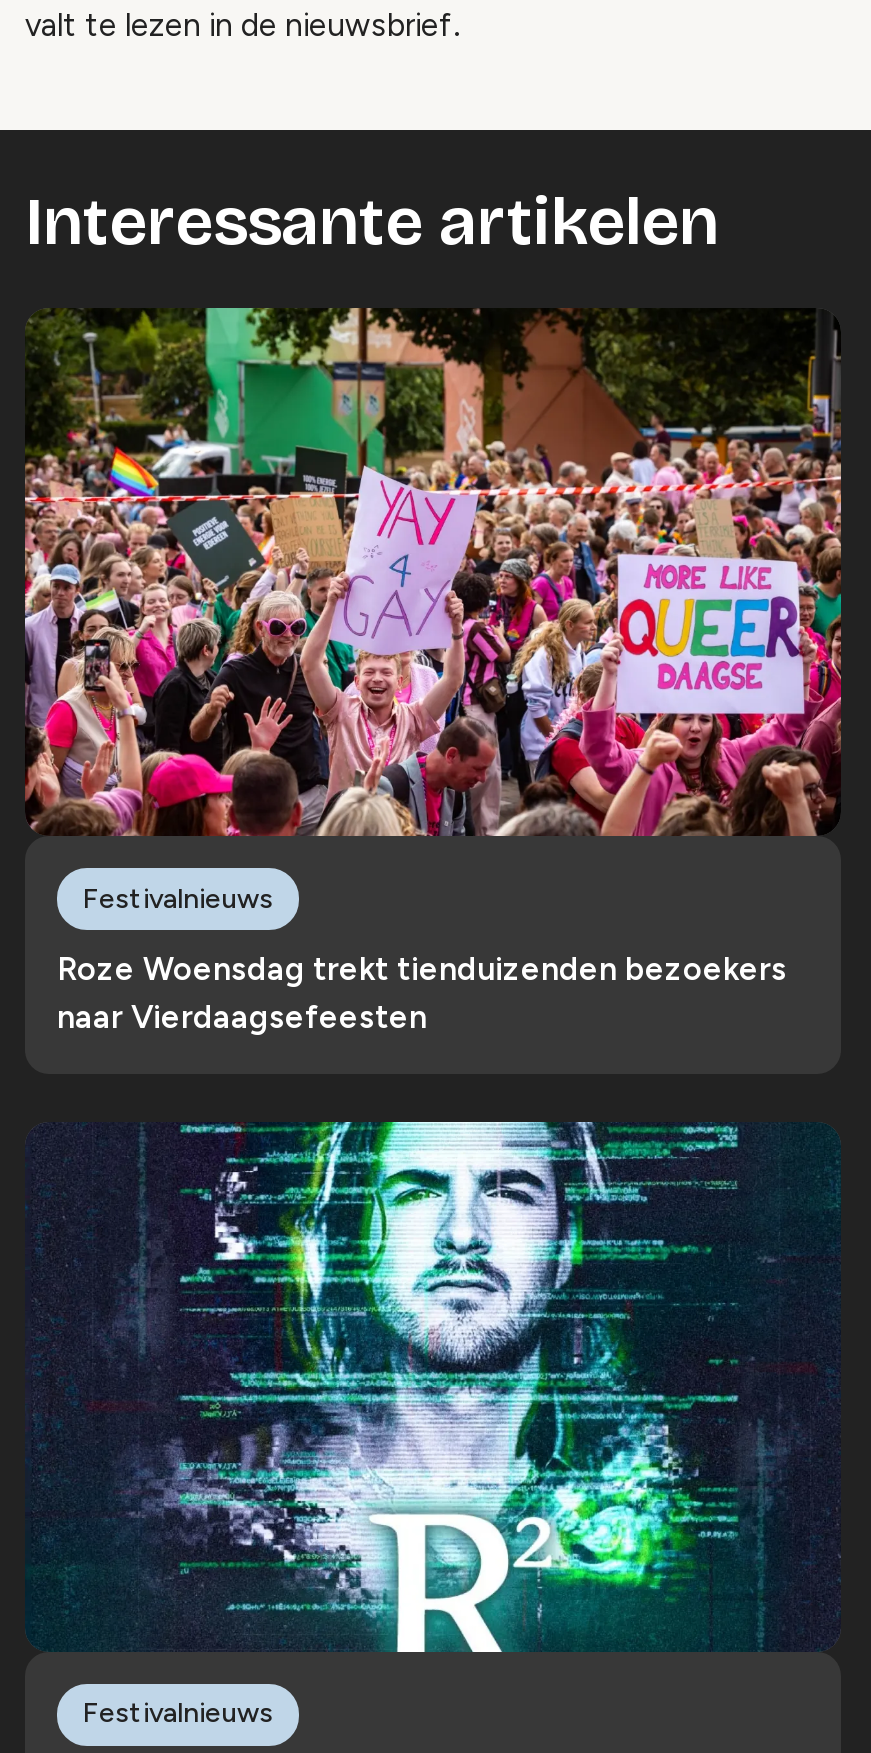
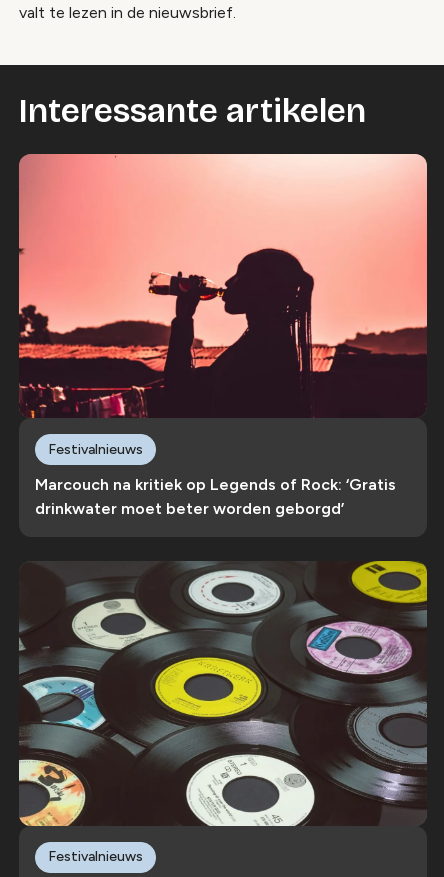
[23,306,843,838] [image] -> [18,153,428,419] [image]
[57,951,787,1037] Roze Woensdag trekt tienduizenden bezoekers | naar Vierdaagsefeesten -> [35,475,396,518] Marcouch na kritiek op Legends of Rock: ‘Gratis | drinkwater moet beter worden geborgd’
[25,1120,841,1654] [image] -> [18,560,428,827] [image]

